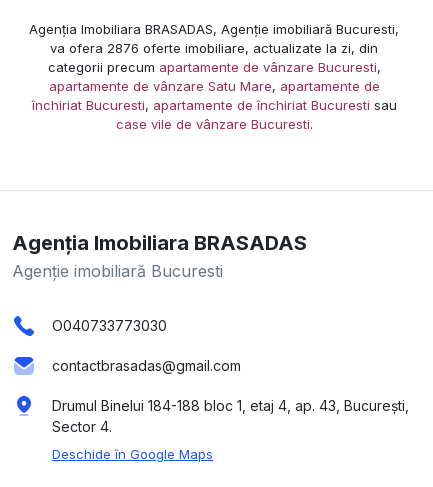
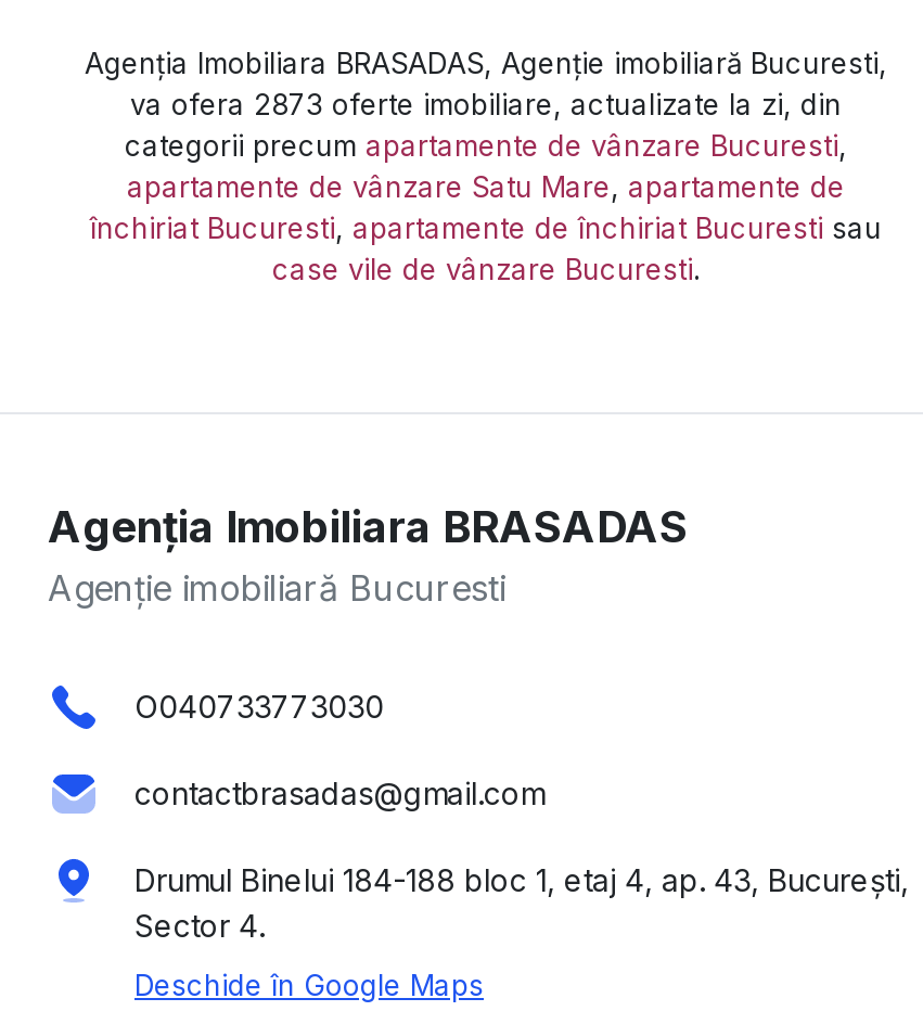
[50,40,378,56] va ofera 2876 oferte imobiliare, actualizate la zi, din -> [130,86,842,121] va ofera 2873 oferte imobiliare, actualizate la zi, din

